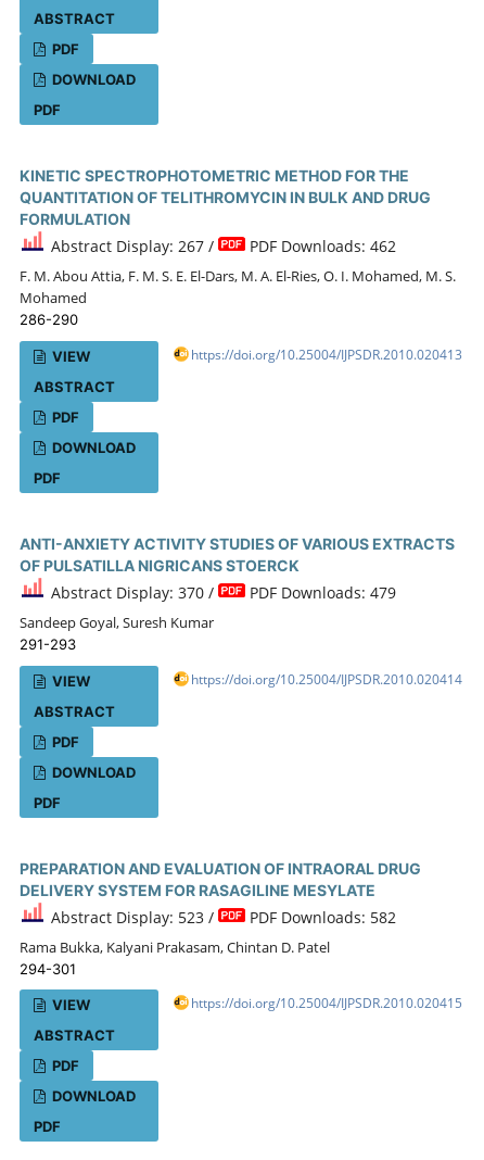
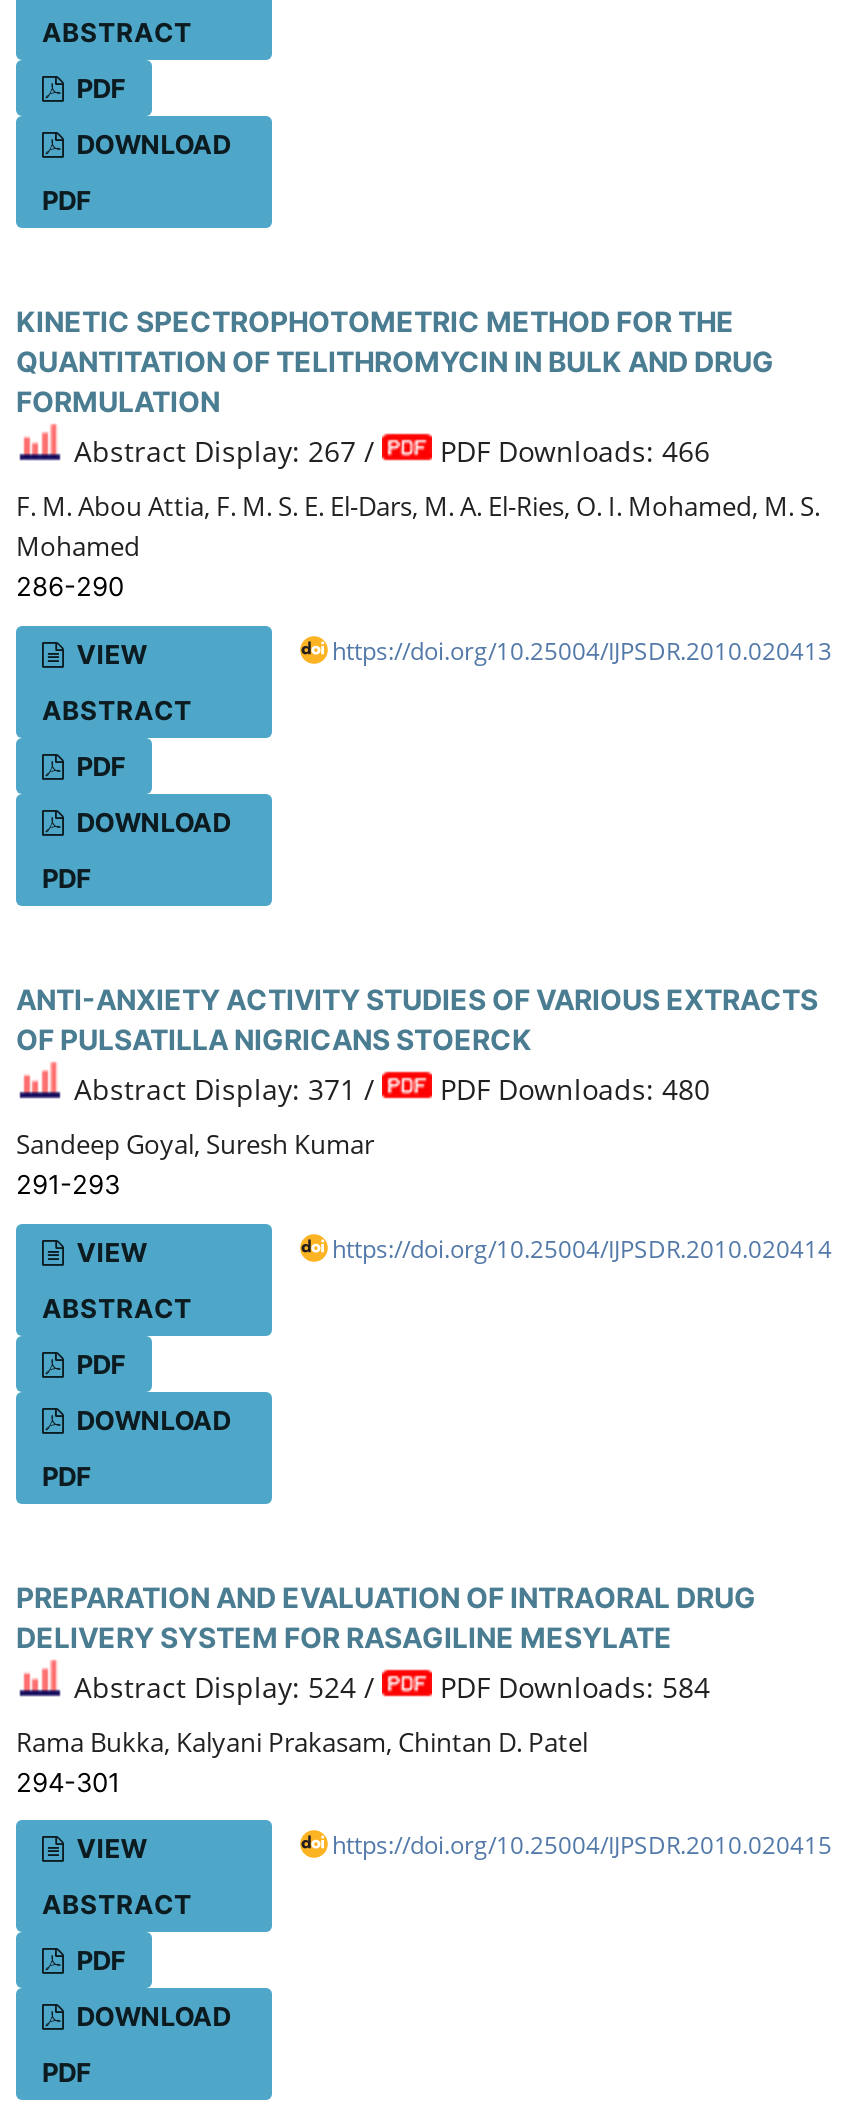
[245,235,396,256] PDF Downloads: 462 -> [432,431,710,469] PDF Downloads: 466
[47,582,218,602] Abstract Display: 370 / -> [66,1069,382,1107] Abstract Display: 371 /
[245,582,396,602] PDF Downloads: 479 -> [432,1069,710,1107] PDF Downloads: 480
[47,906,218,927] Abstract Display: 523 / -> [66,1667,382,1705] Abstract Display: 524 /
[245,906,396,927] PDF Downloads: 582 -> [432,1667,710,1705] PDF Downloads: 584

